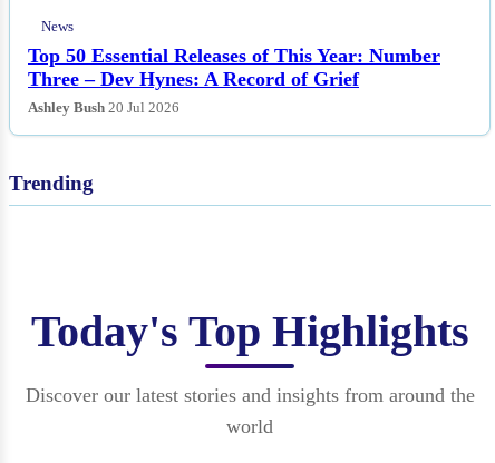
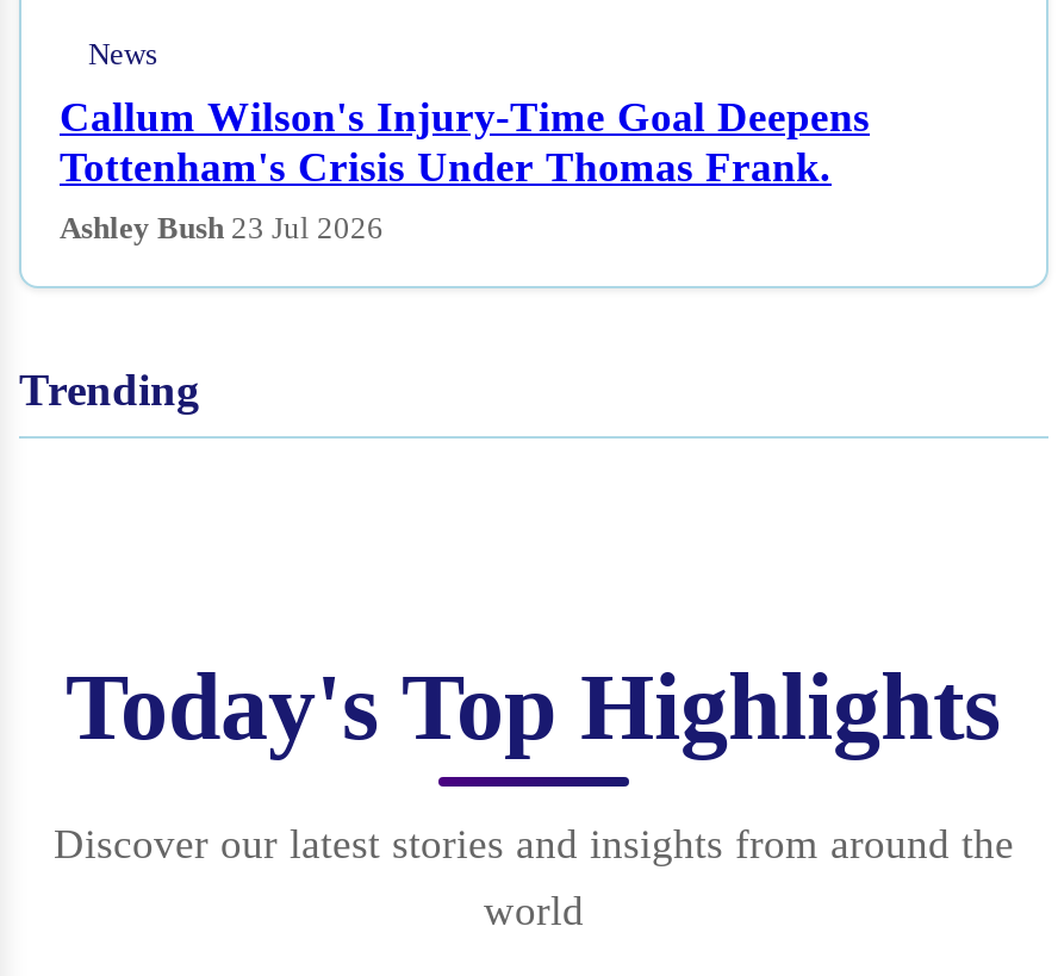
[28,45,440,116] Top 50 Essential Releases of This Year: Number | Three – Dev Hynes: A Record of Grief | Ashley Bush 20 Jul 2026 -> [60,93,870,246] Callum Wilson's Injury-Time Goal Deepens | Tottenham's Crisis Under Thomas Frank. | Ashley Bush 23 Jul 2026

